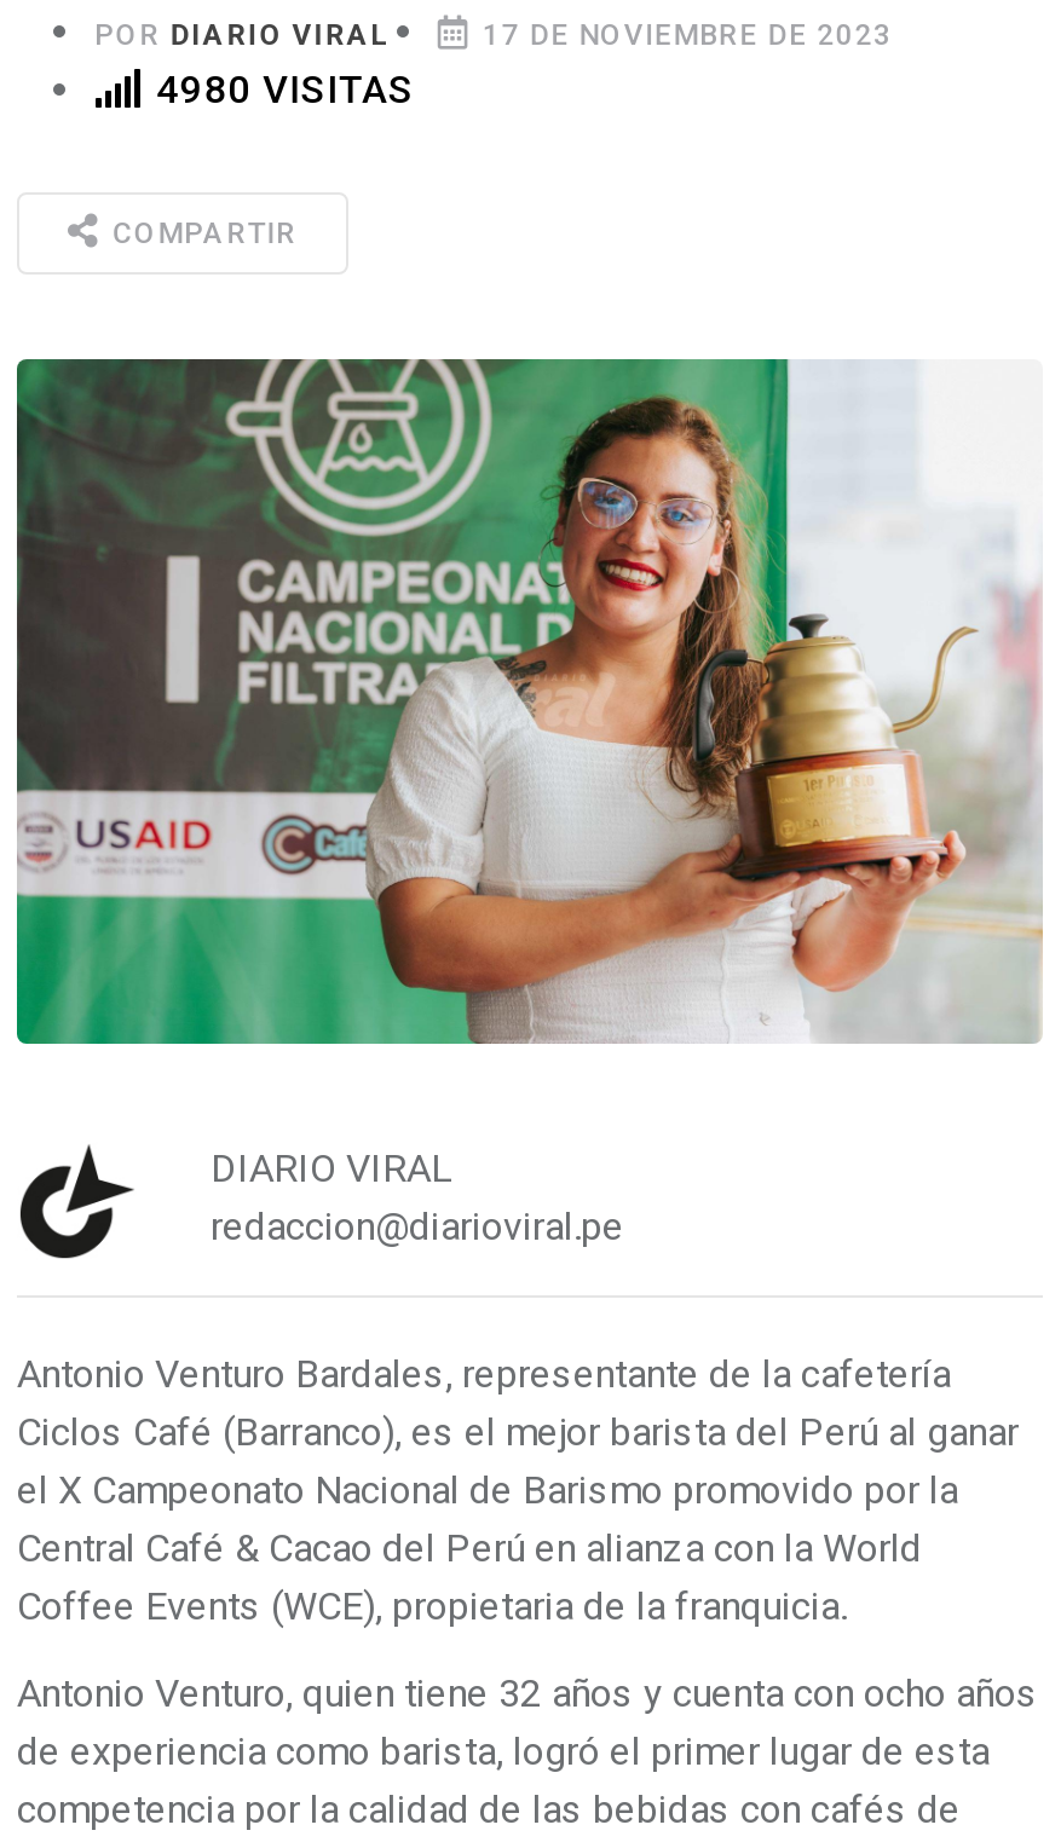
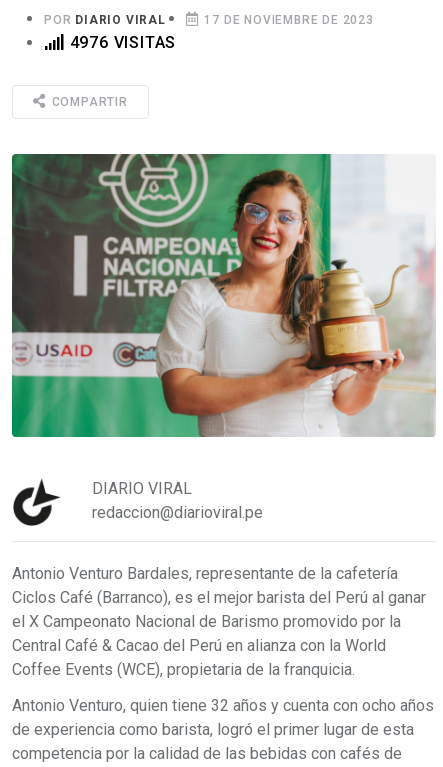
[145,66,414,112] 4980 VISITAS -> [65,33,176,52] 4976 VISITAS

